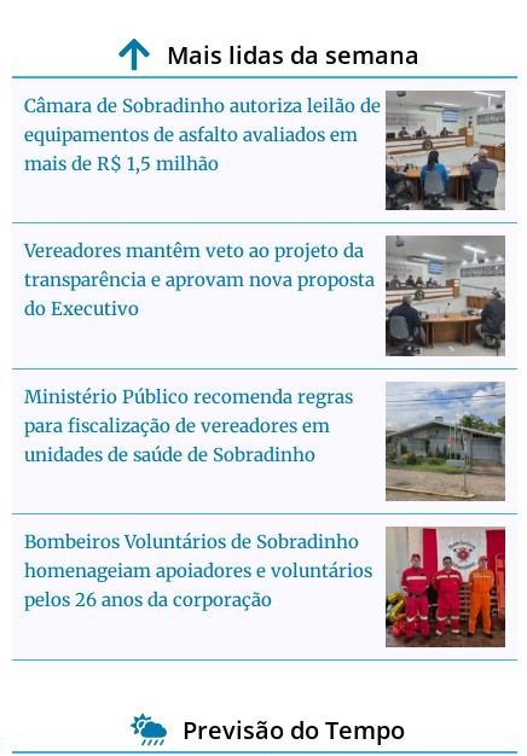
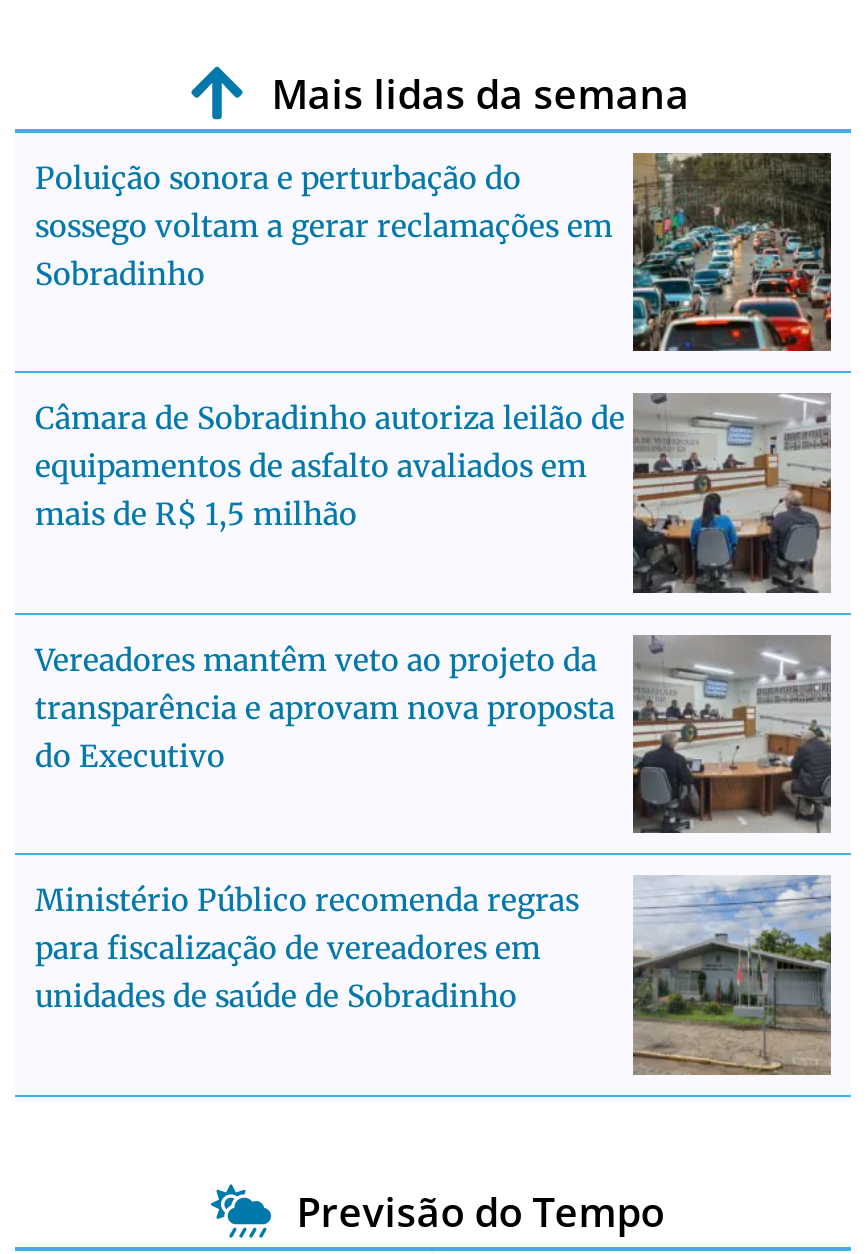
none -> [35,151,831,353] [image] | Poluição sonora e perturbação do | sossego voltam a gerar reclamações em | Sobradinho
moved [24,88,508,466] -> [35,391,835,1015]: [image] | Câmara de Sobradinho autoriza leilão de | equipamentos de asfalto avaliados em | ... | para fiscalização de vereadores em | unidades de saúde de Sobradinho
[24,527,506,649] [image] | Bombeiros Voluntários de Sobradinho | homenageiam apoiadores e voluntários | pelos 26 anos da corporação -> none

